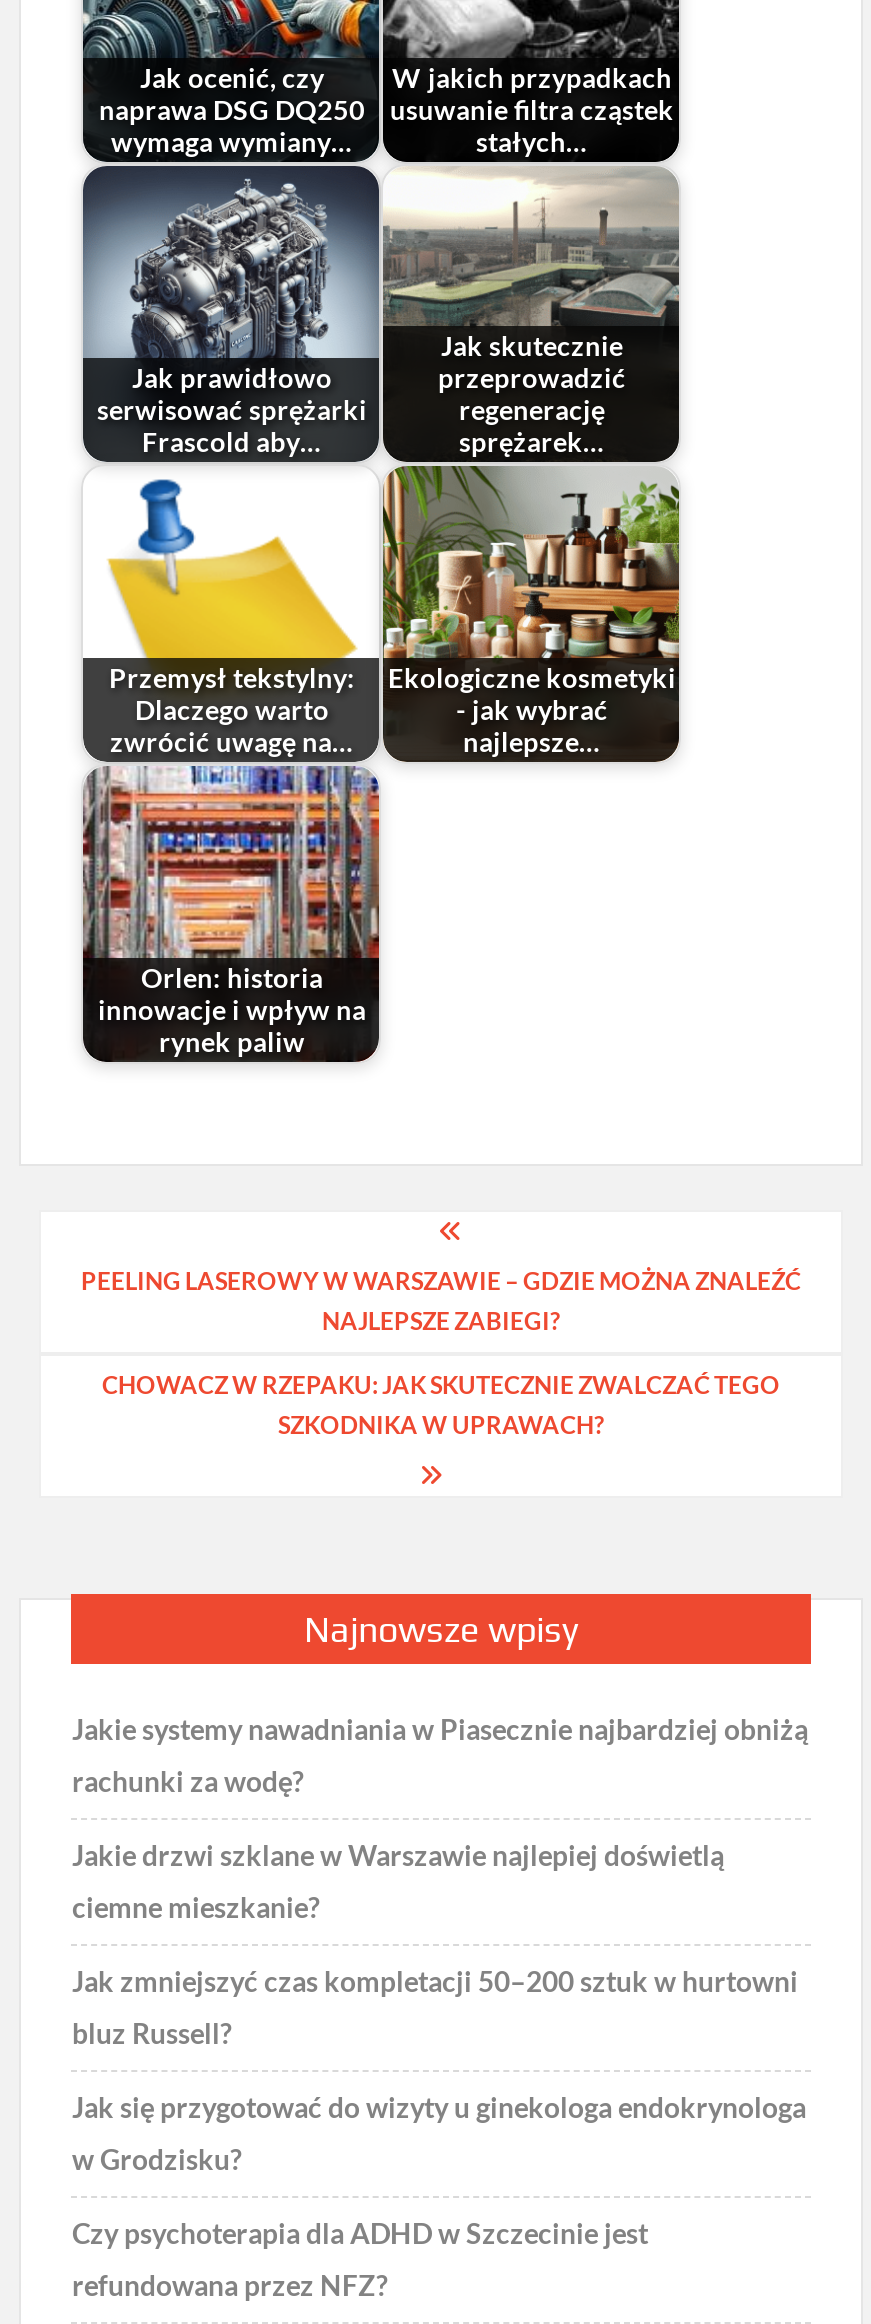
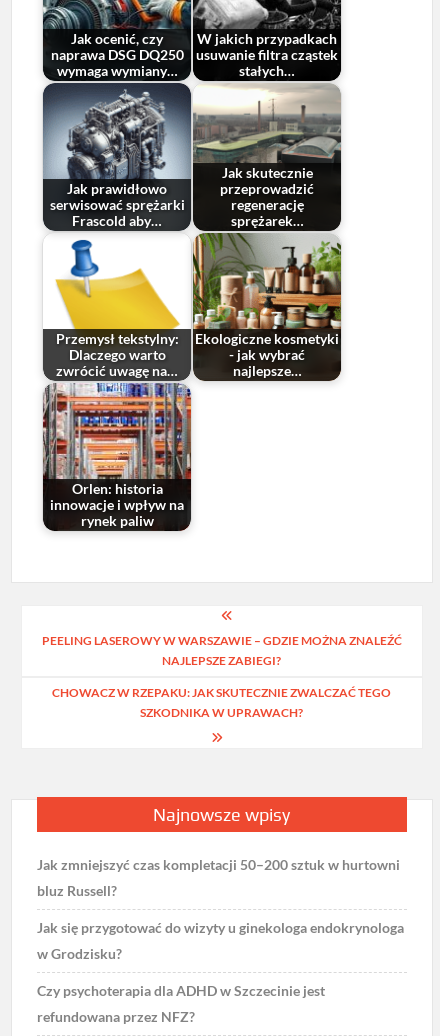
[72,1712,808,1924] Jakie systemy nawadniania w Piasecznie najbardziej obniżą | rachunki za wodę? | Jakie drzwi szklane w Warszawie najlepiej doświetlą | ciemne mieszkanie? -> none

